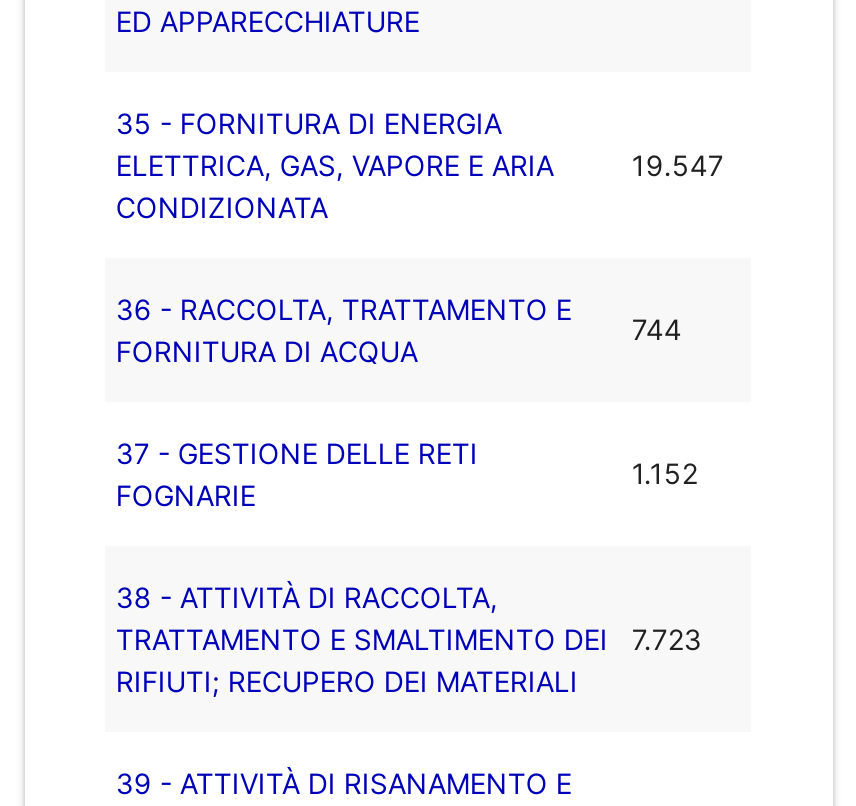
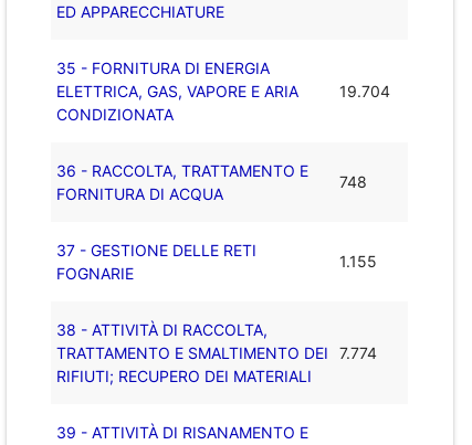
[632,148,724,182] 19.547 -> [340,82,391,101] 19.704
[632,312,682,346] 744 -> [340,172,367,191] 748
[632,456,698,490] 1.152 -> [340,252,377,271] 1.155
[116,622,702,656] TRATTAMENTO E SMALTIMENTO DEI 7.723 -> [57,344,377,362] TRATTAMENTO E SMALTIMENTO DEI 7.774

